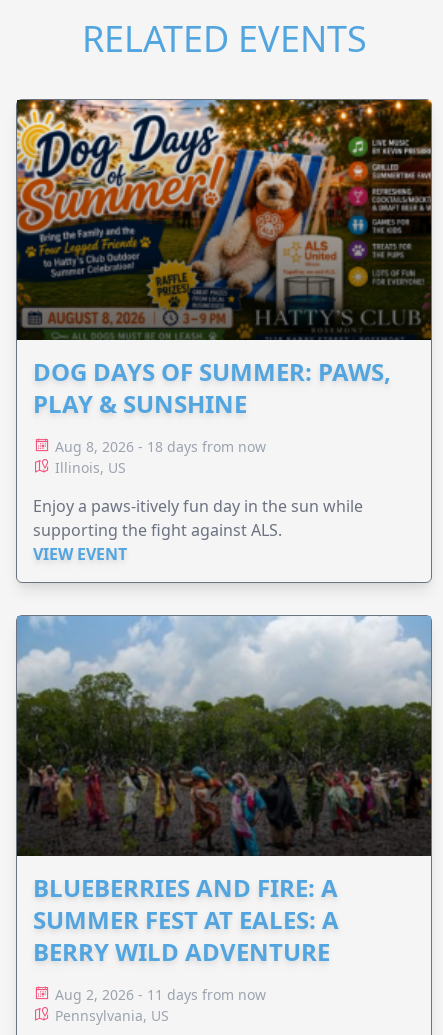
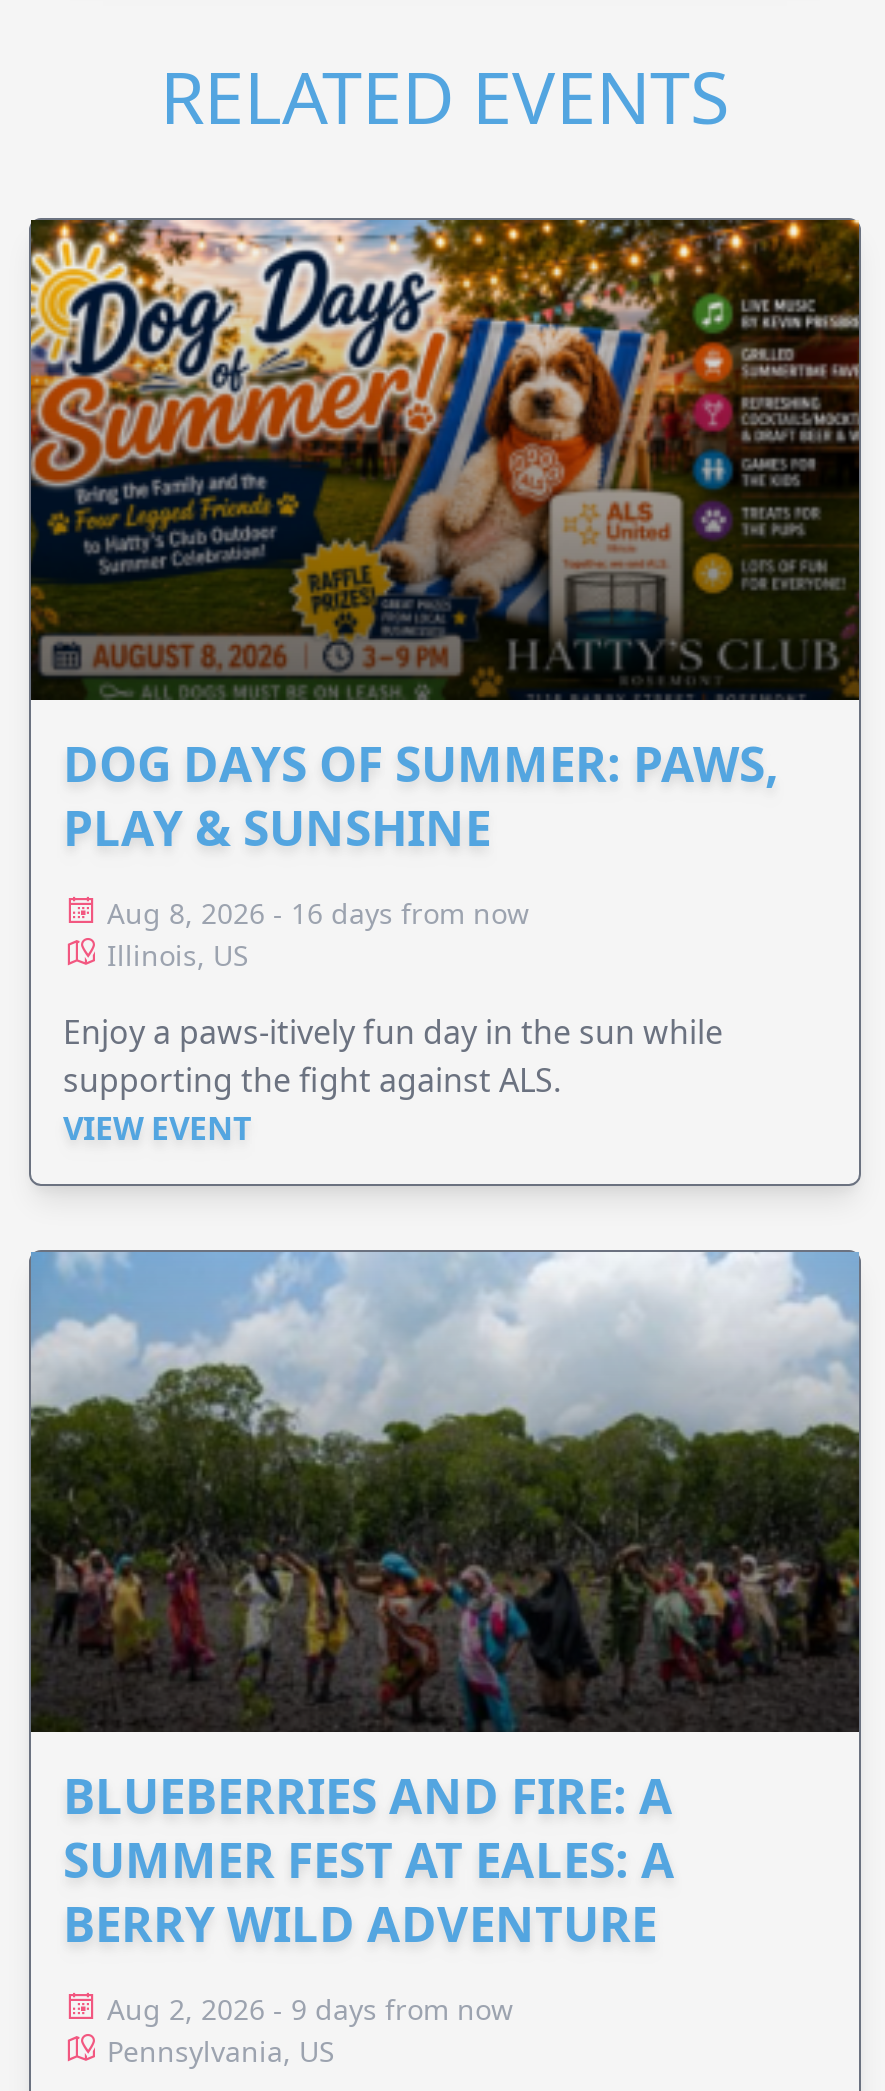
[55,437,266,456] Aug 8, 2026 - 18 days from now -> [107,895,529,933] Aug 8, 2026 - 16 days from now
[55,985,266,1004] Aug 2, 2026 - 11 days from now -> [107,1991,513,2029] Aug 2, 2026 - 9 days from now

